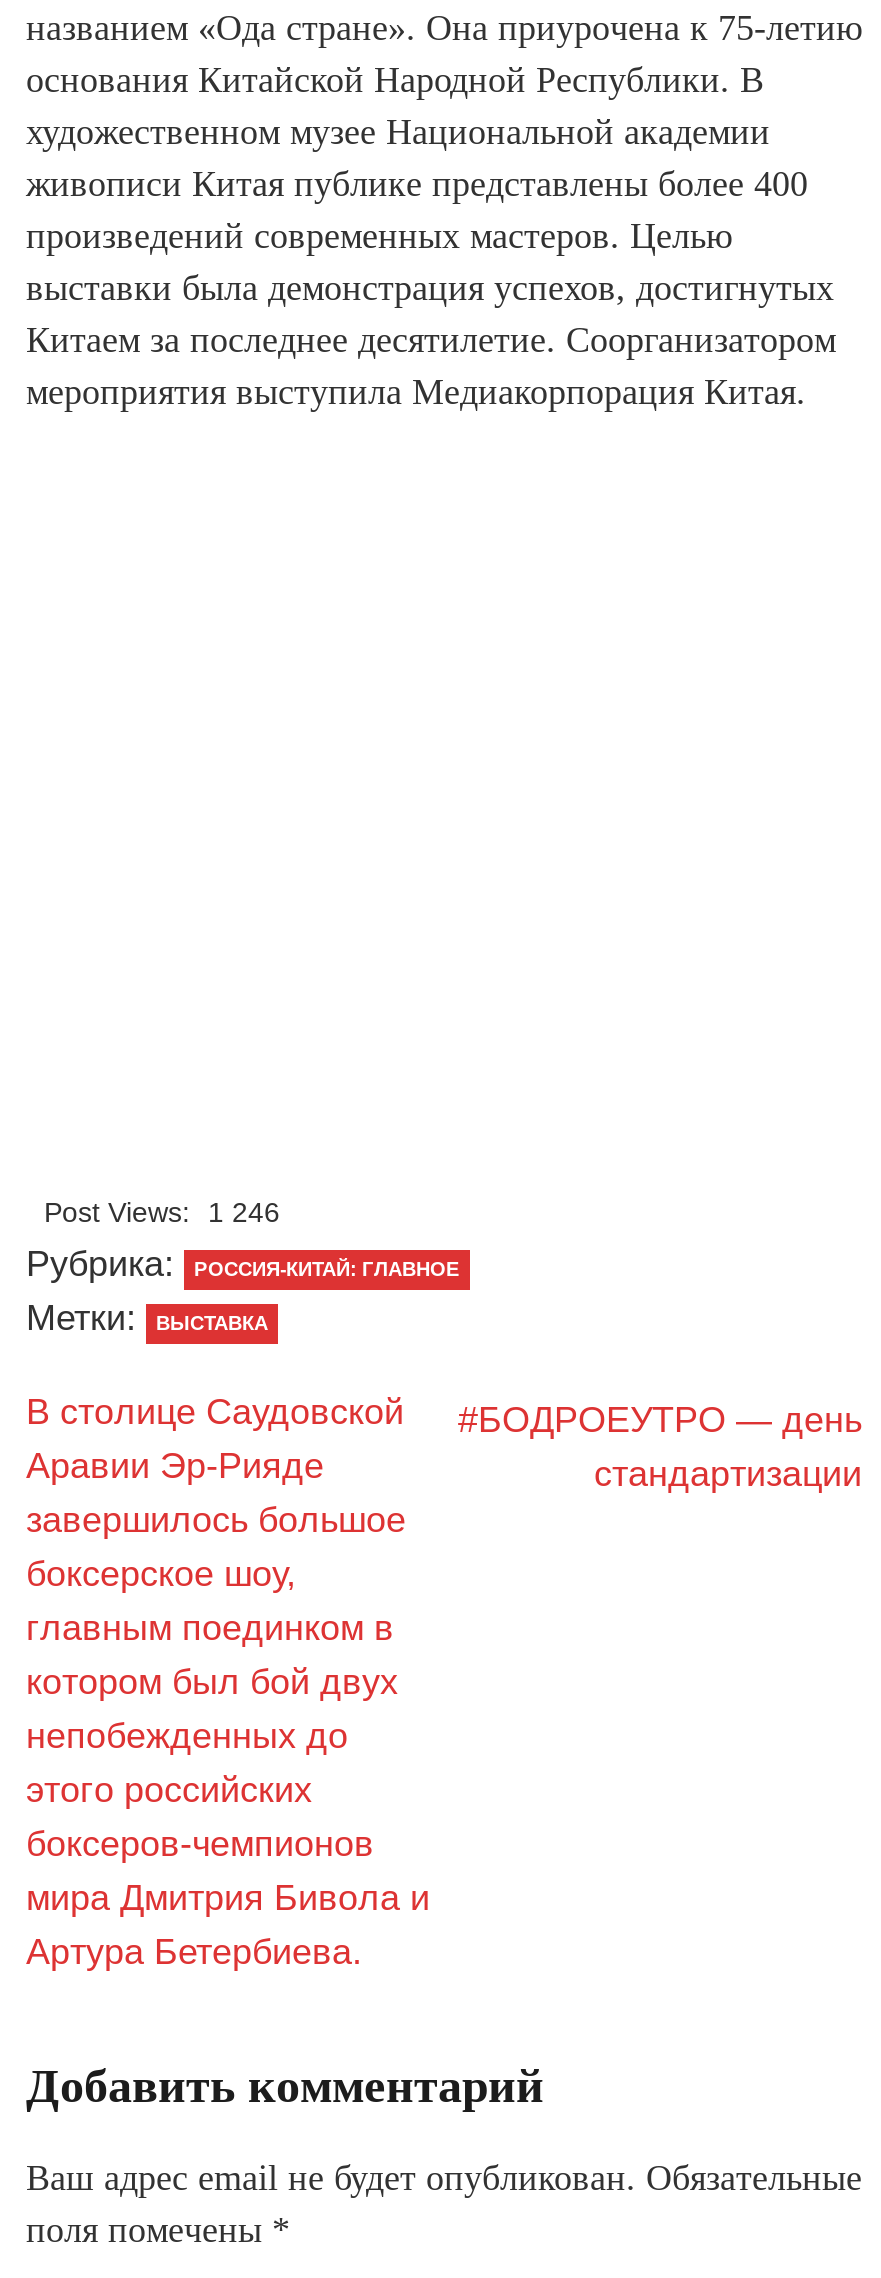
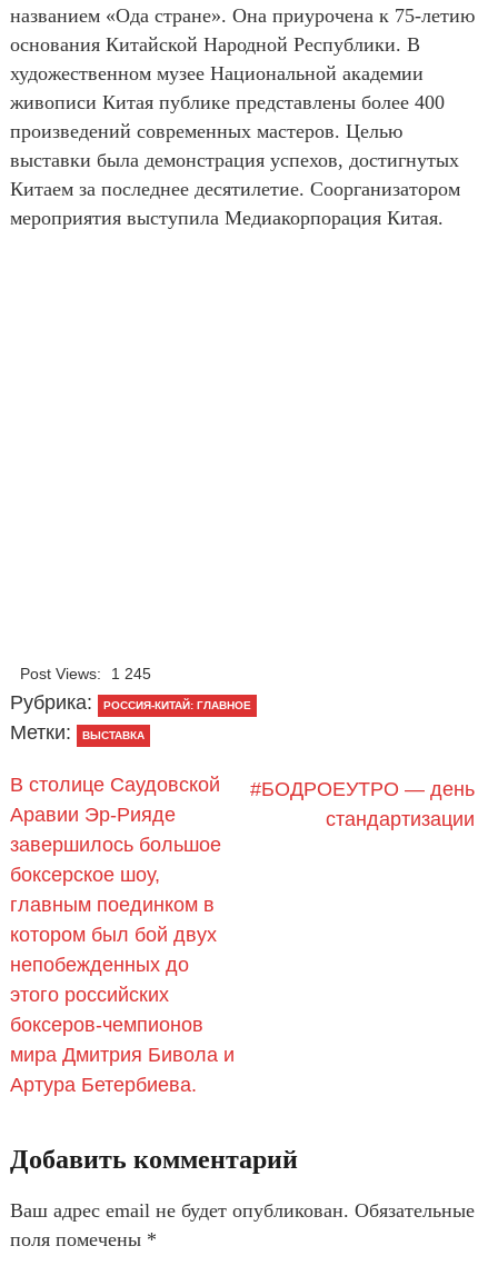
[44,1196,280,1228] Post Views: 1 246 -> [20,665,151,682] Post Views: 1 245

